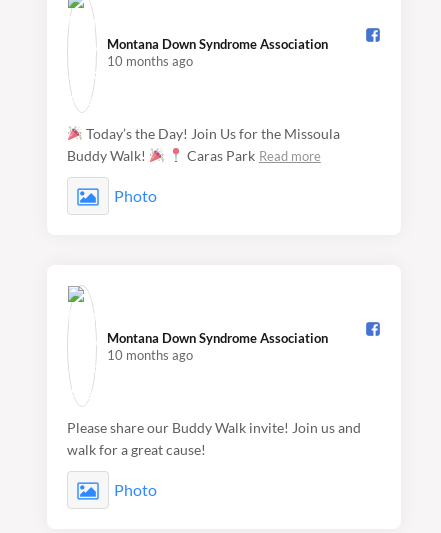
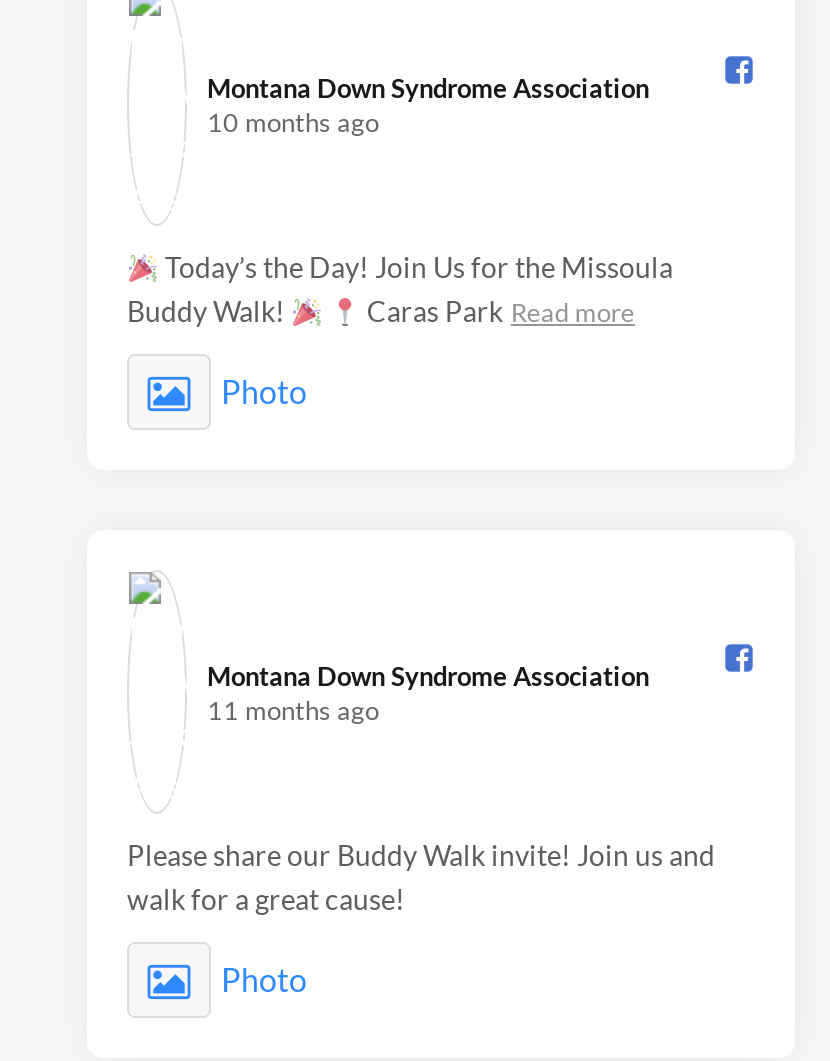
[107,347,193,363] 10 months ago -> [207,694,379,726] 11 months ago

